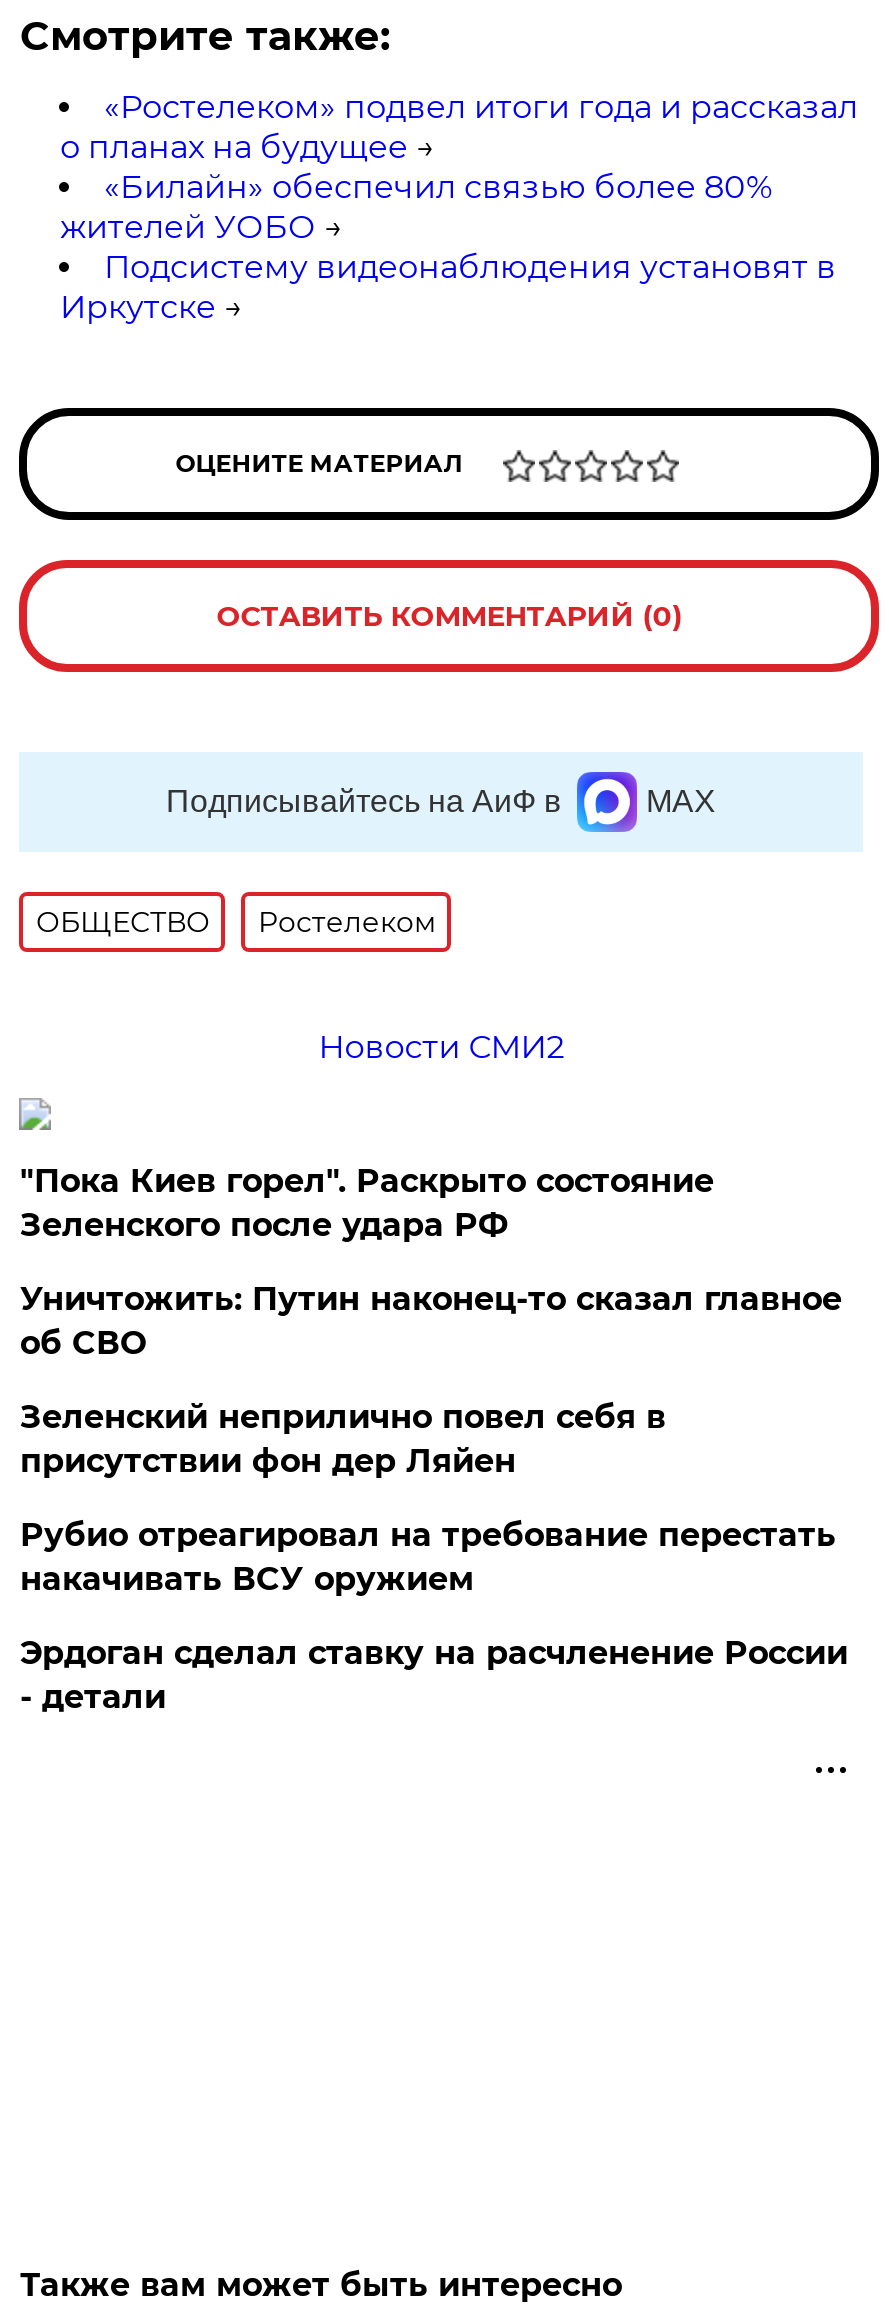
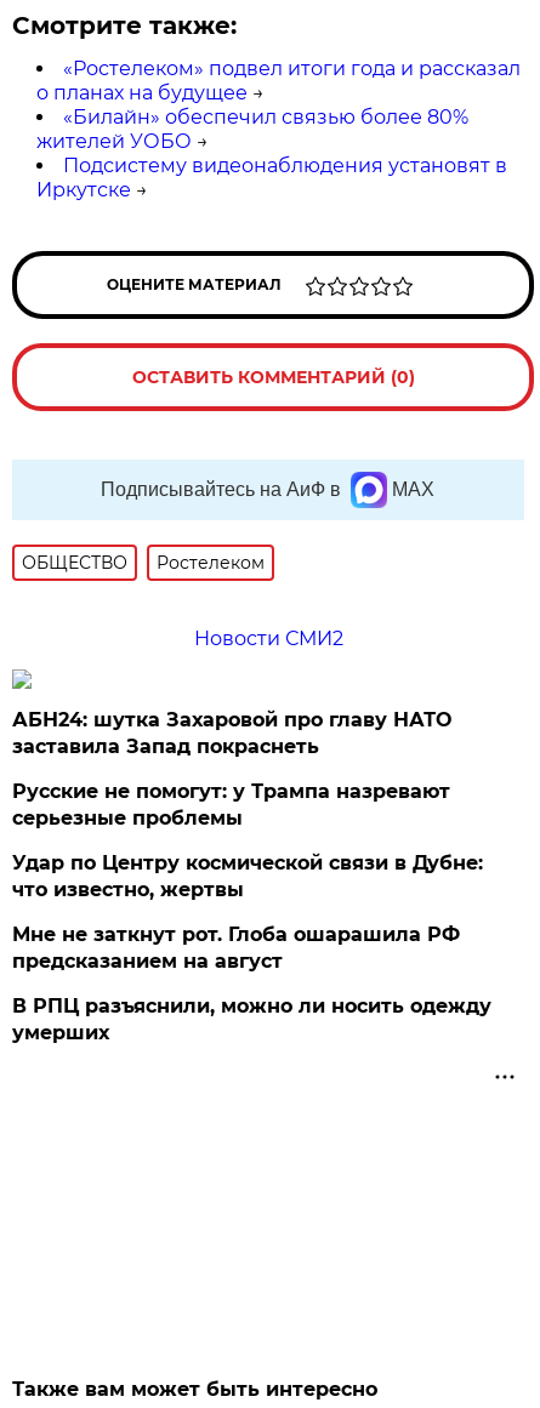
[20,1162,714,1244] "Пока Киев горел". Раскрыто состояние | Зеленского после удара РФ -> [13,708,452,758] АБН24: шутка Захаровой про главу НАТО | заставила Запад покраснеть
[20,1280,842,1362] Уничтожить: Путин наконец-то сказал главное | об СВО -> [13,780,451,829] Русские не помогут: у Трампа назревают | серьезные проблемы
[20,1398,666,1480] Зеленский неприлично повел cебя в | присутствии фон дер Ляйен -> [13,851,483,901] Удар по Центру космической связи в Дубне: | что известно, жертвы
[20,1516,836,1598] Рубио отреагировал на требование перестать | накачивать ВСУ оружием -> [13,923,460,973] Мне не заткнут рот. Глоба ошарашила РФ | предсказанием на август
[20,1634,848,1716] Эрдоган сделал ставку на расчленение России | - детали -> [13,994,492,1044] В РПЦ разъяснили, можно ли носить одежду | умерших

